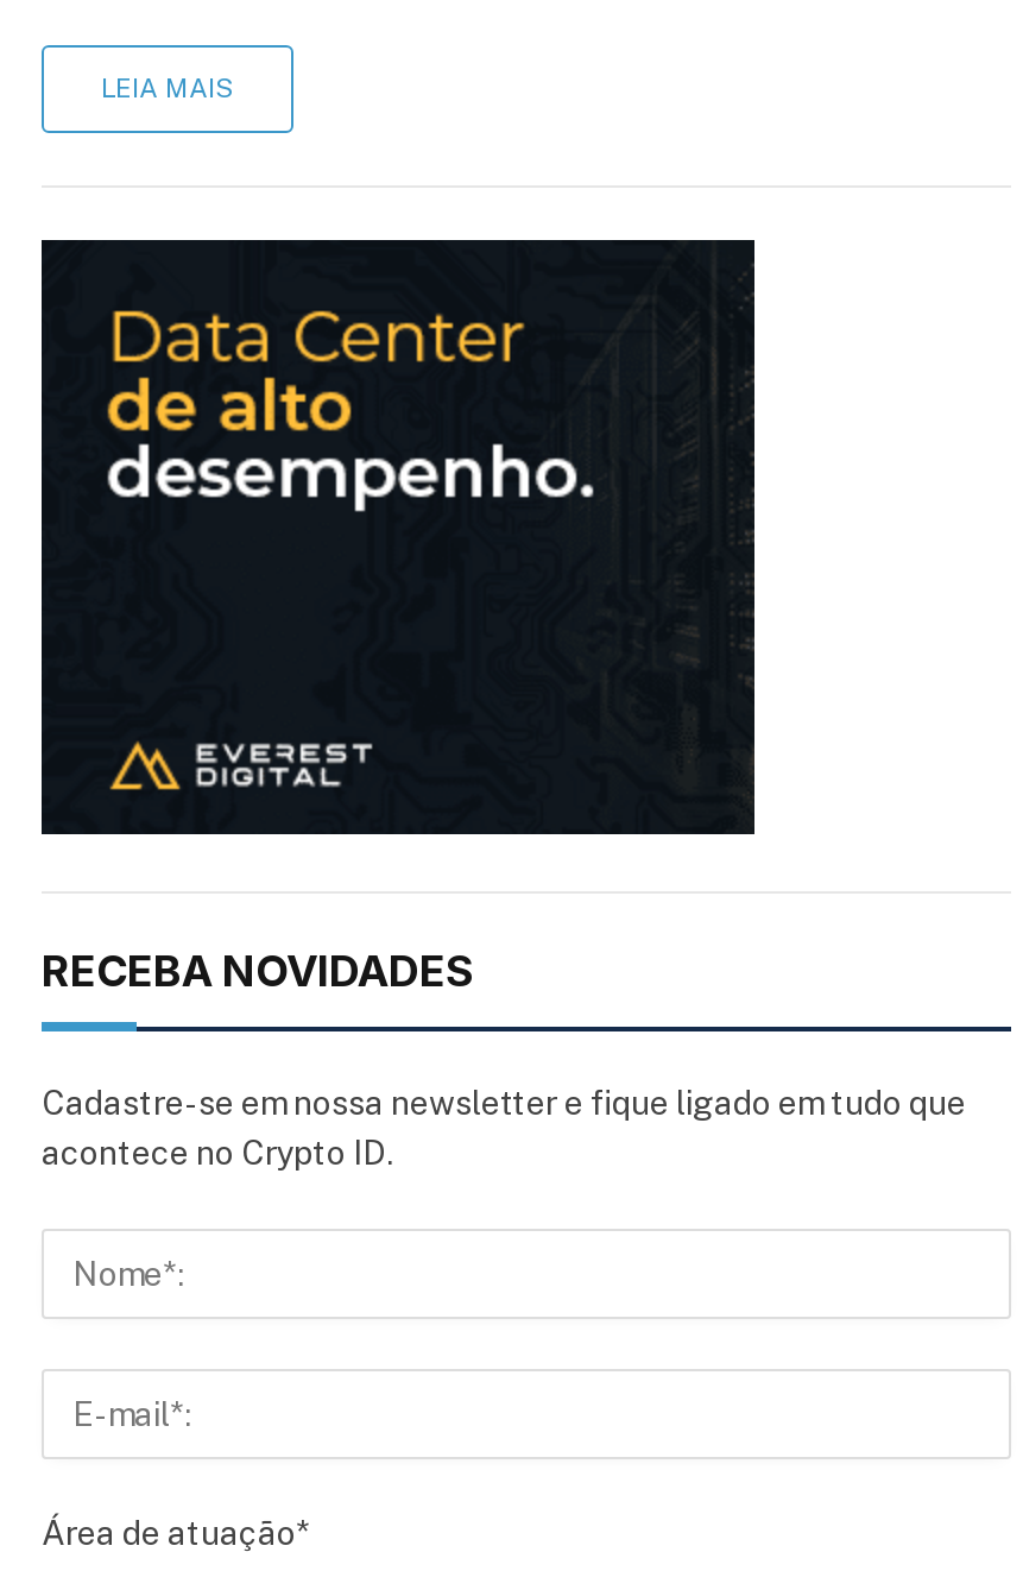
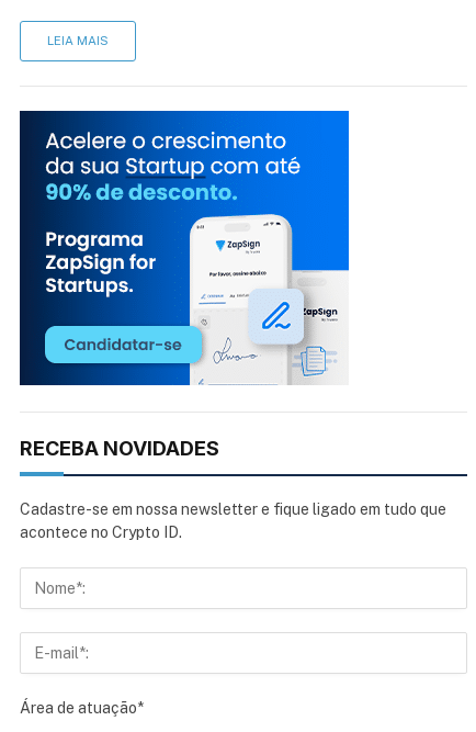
[42,238,757,837] [image] -> [21,110,350,386] [image]

